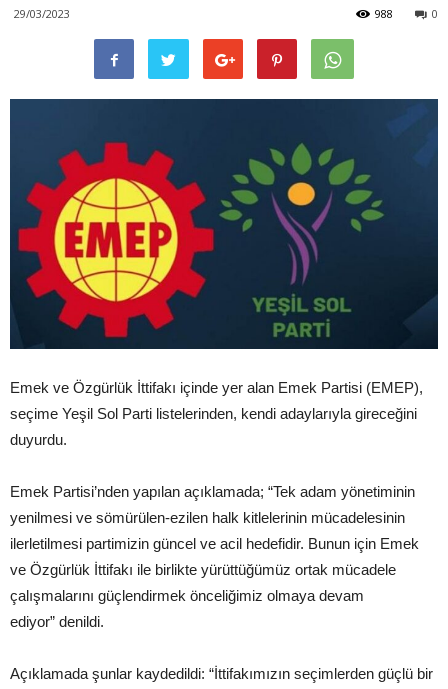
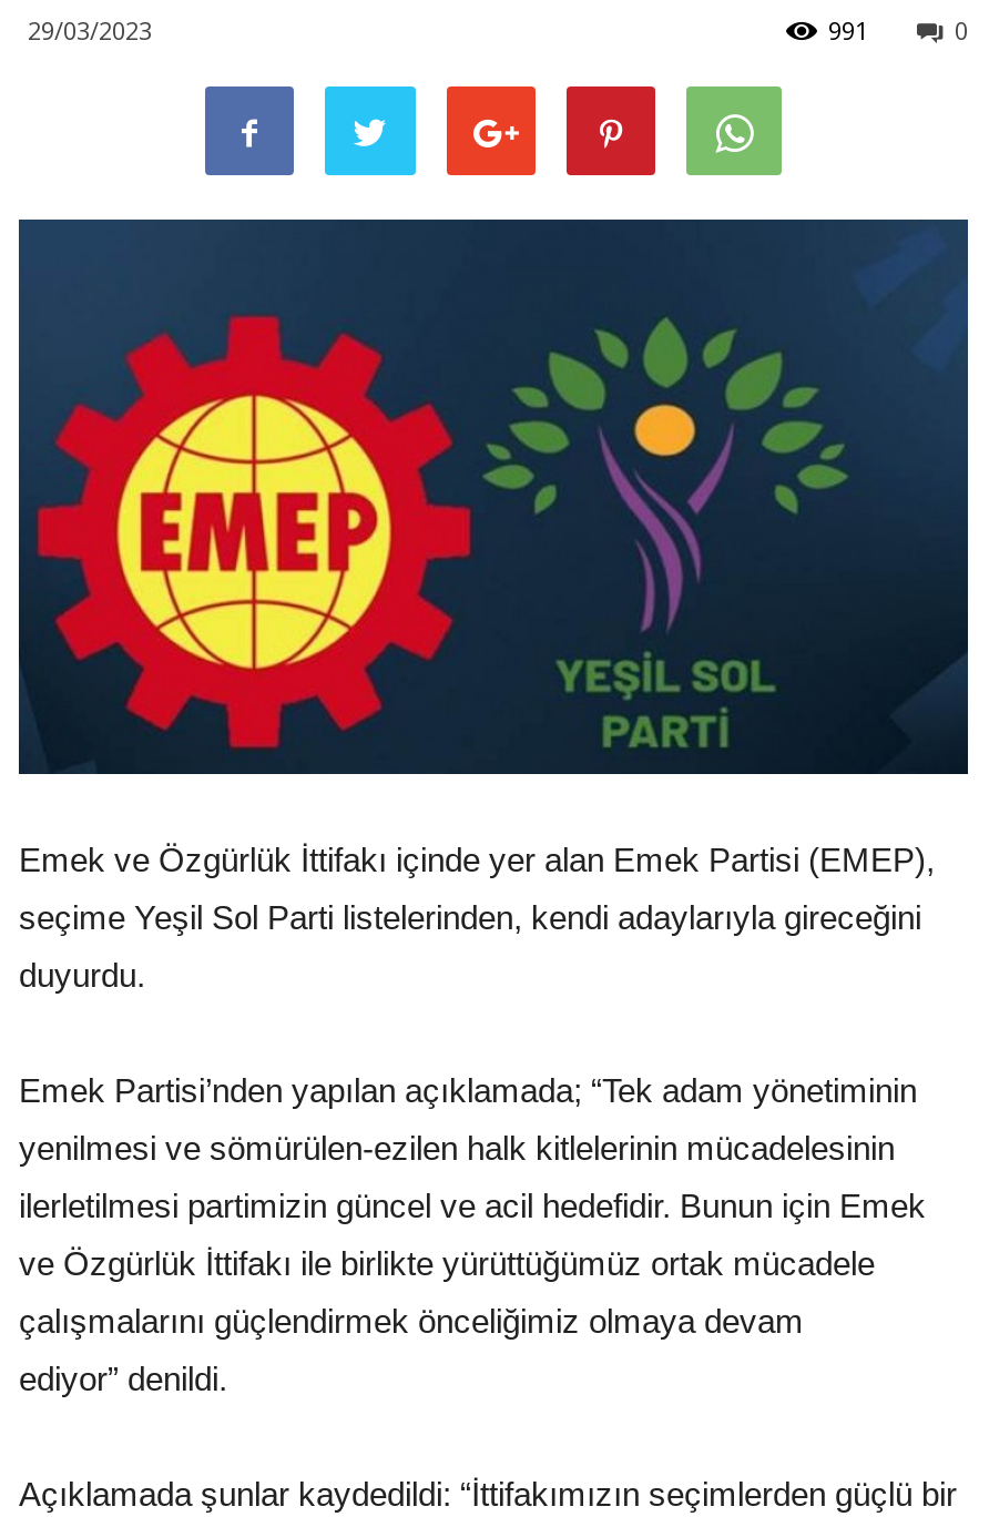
[375,6,393,21] 988 -> [828,13,868,47] 991

